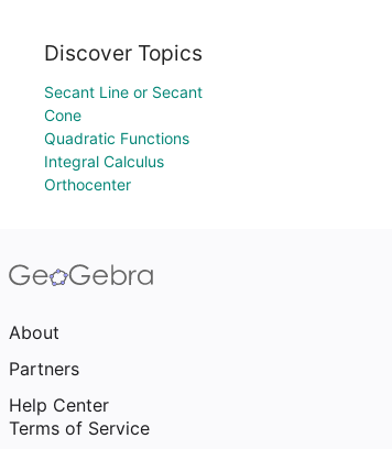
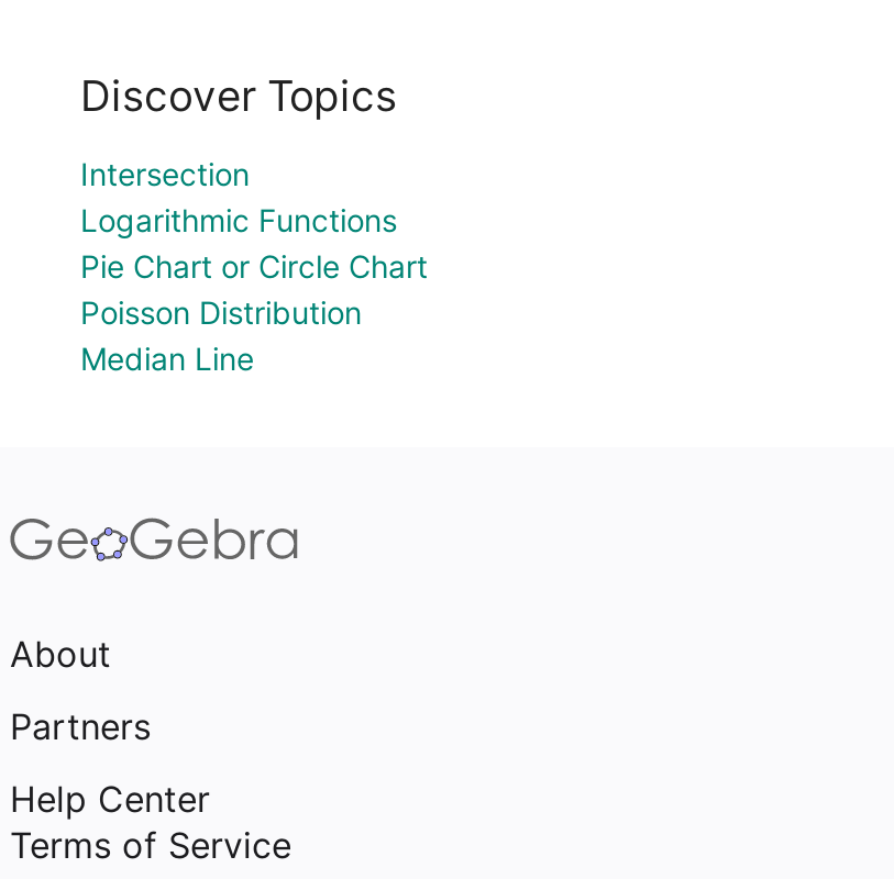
[44,83,203,194] Secant Line or Secant | Cone | Quadratic Functions | Integral Calculus | Orthocenter -> [80,155,428,377] Intersection | Logarithmic Functions | Pie Chart or Circle Chart | Poisson Distribution | Median Line

